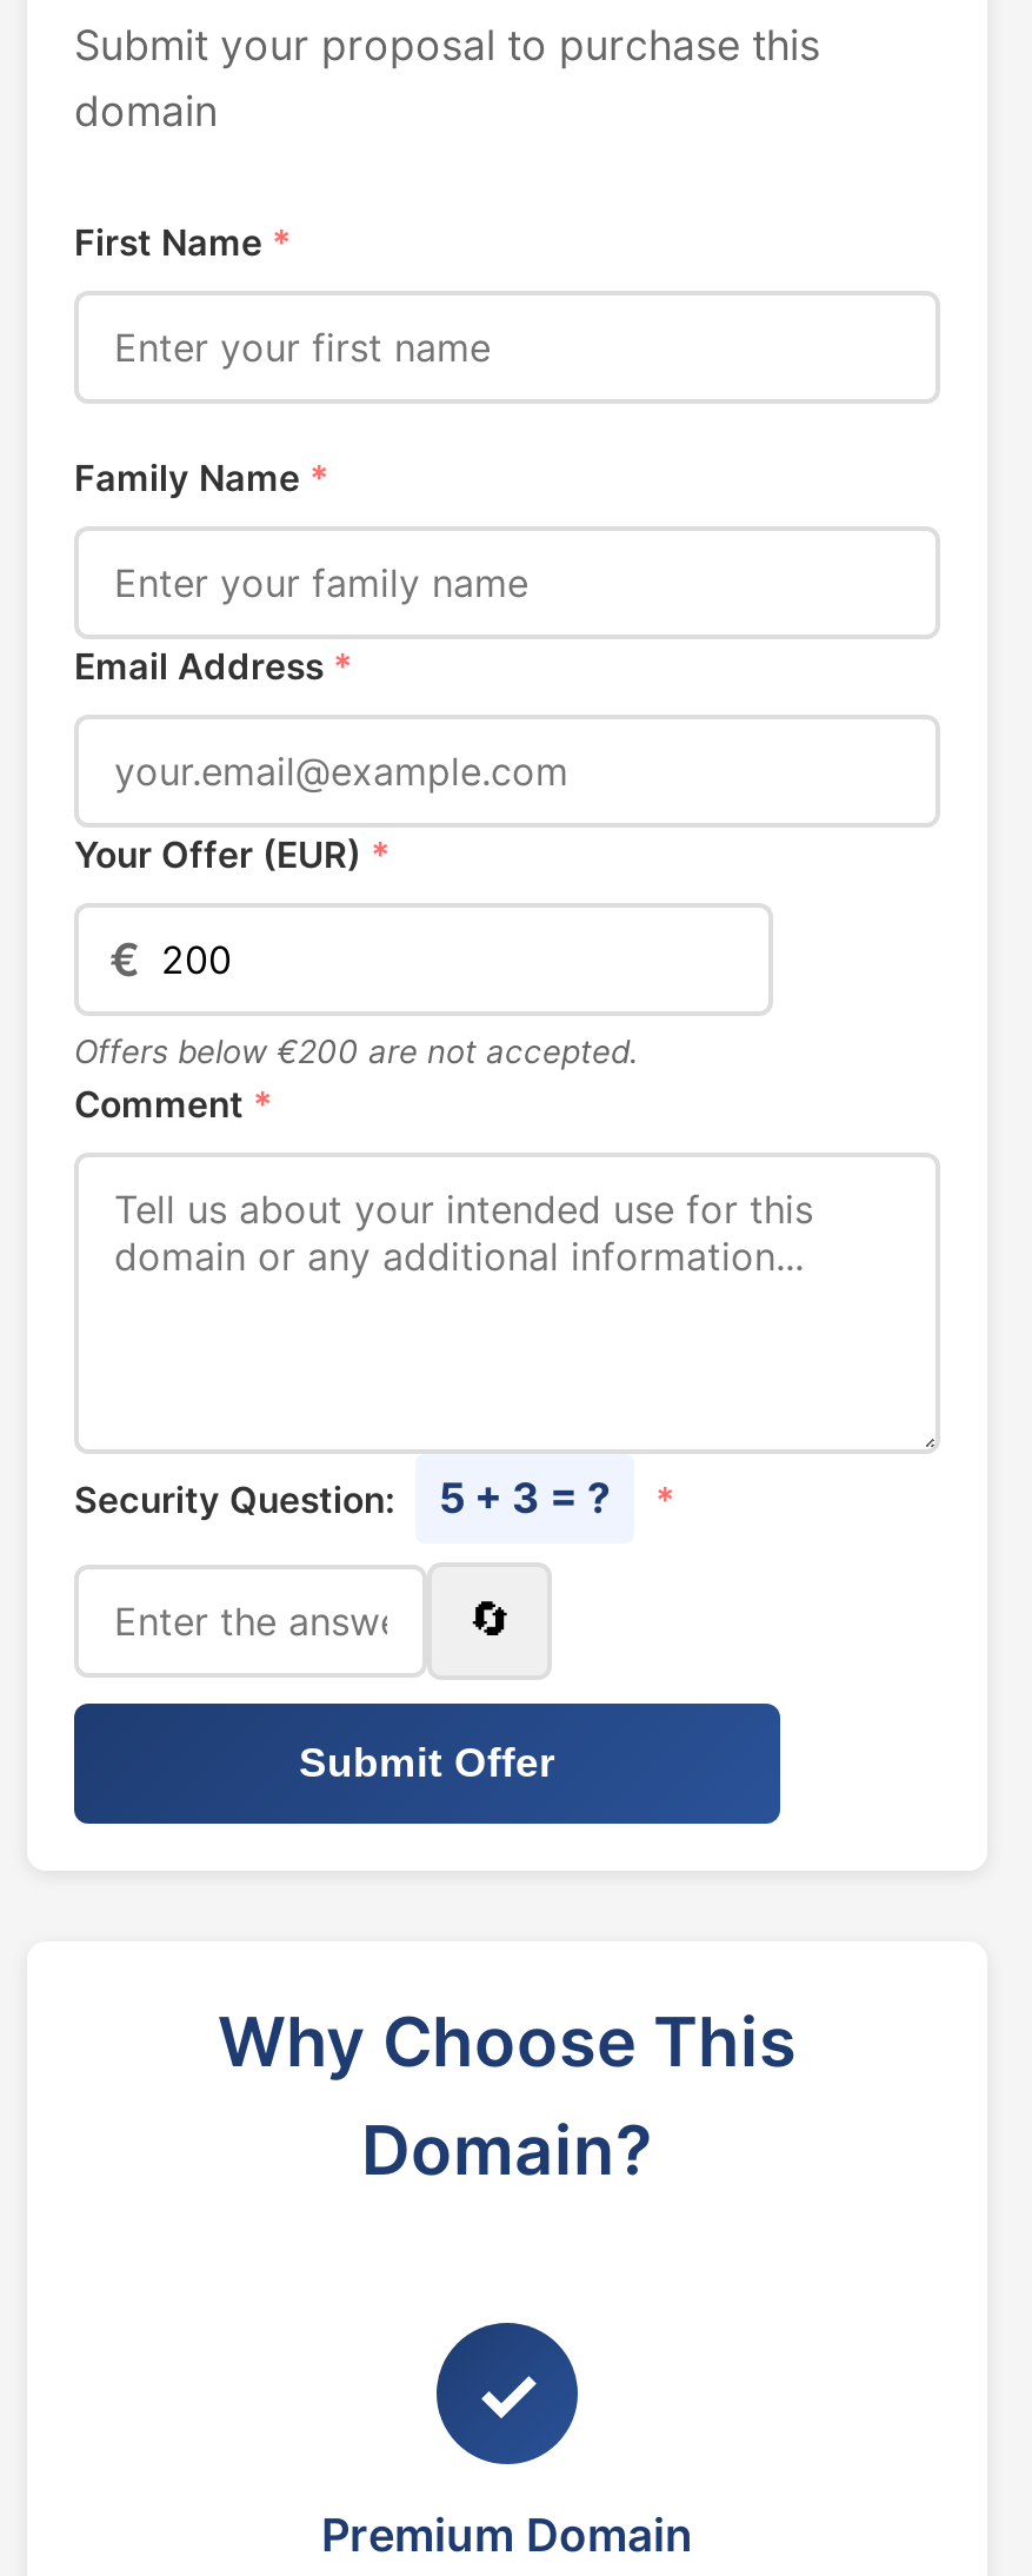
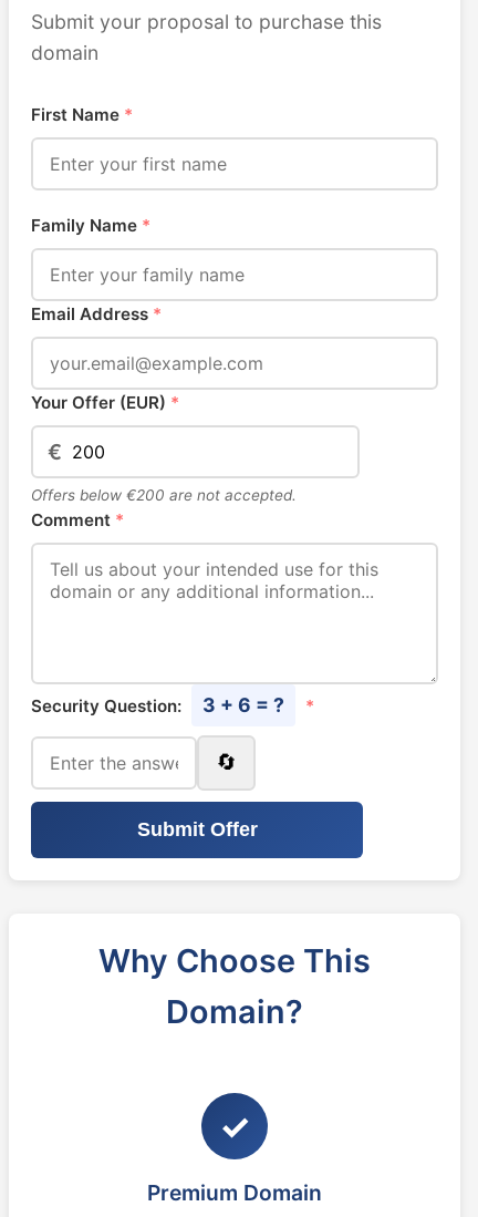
[439,1473,611,1522] 5 + 3 = ? -> [202,693,284,716] 3 + 6 = ?

